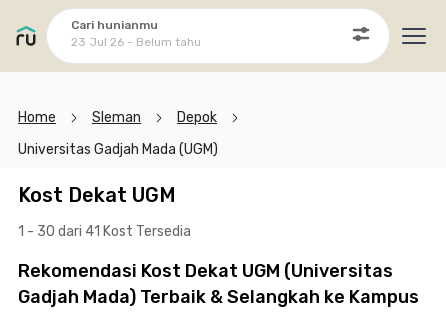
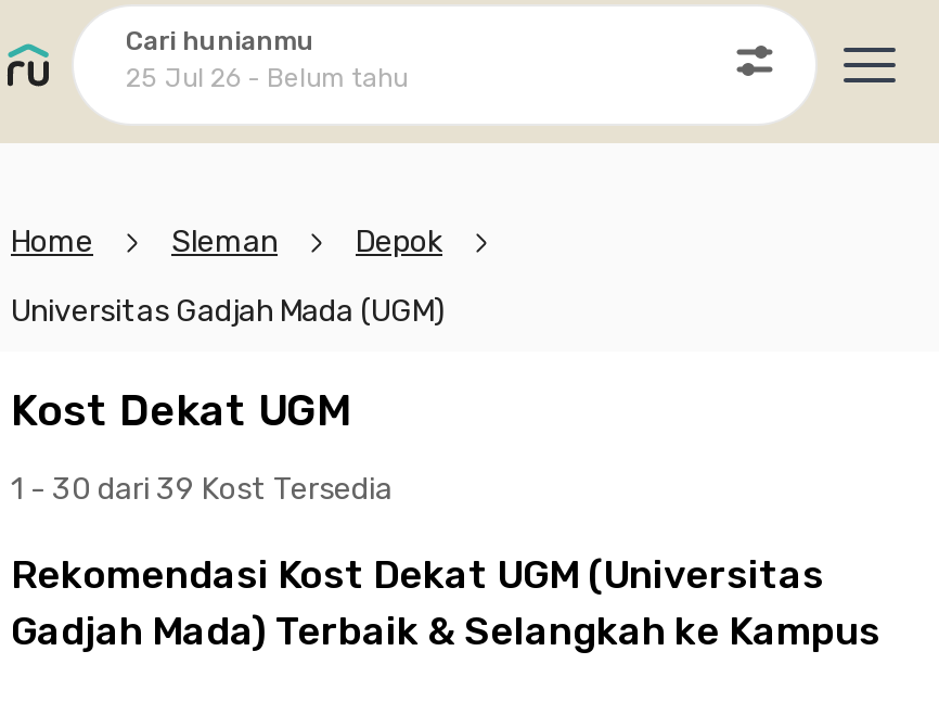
[71,34,201,48] 23 Jul 26 - Belum tahu -> [126,62,408,92] 25 Jul 26 - Belum tahu
[18,223,191,240] 1 - 30 dari 41 Kost Tersedia -> [11,471,393,508] 1 - 30 dari 39 Kost Tersedia

